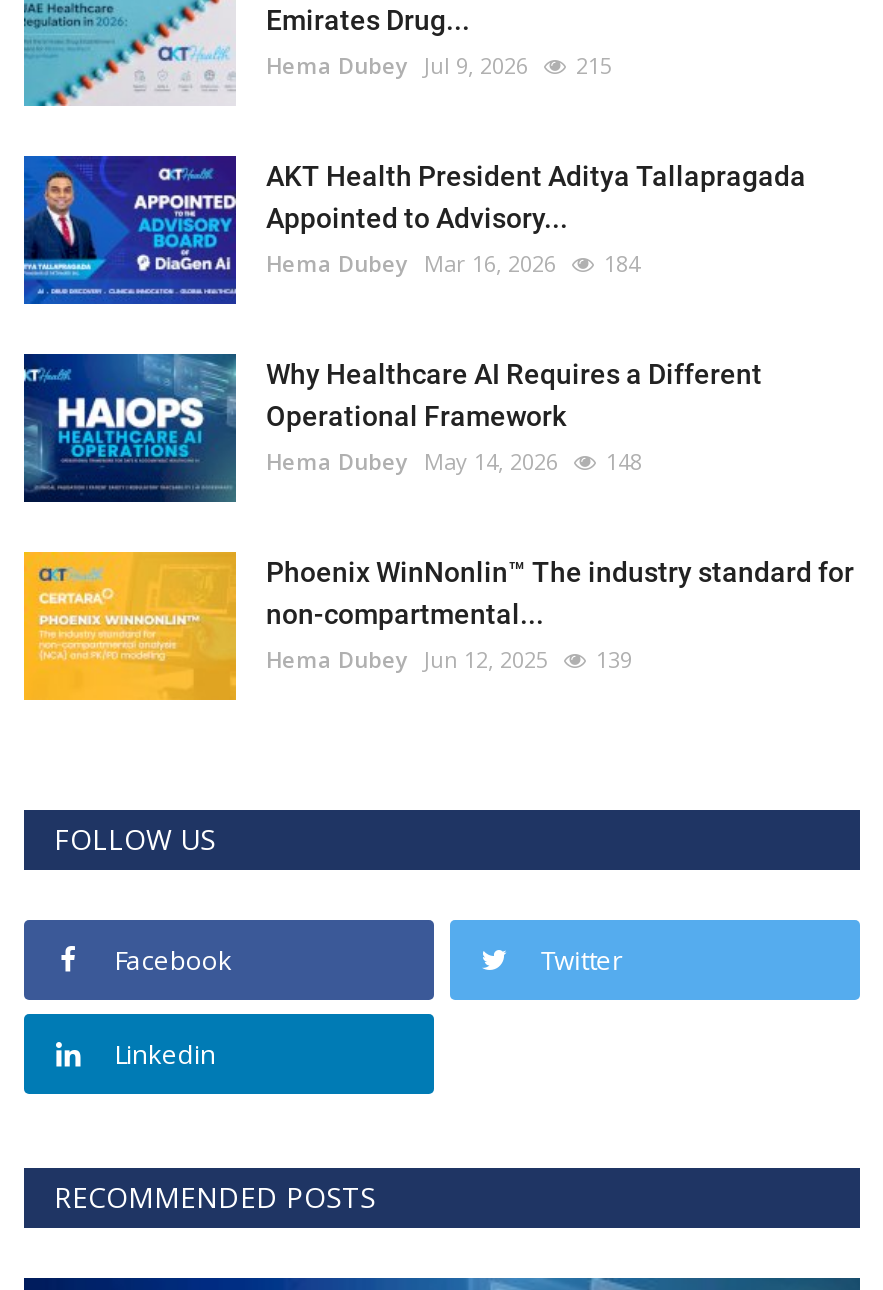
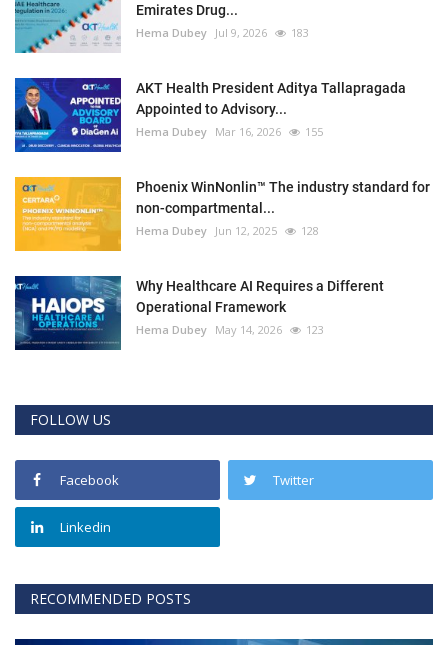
[266,50,612,80] Hema Dubey Jul 9, 2026 215 -> [136,25,309,40] Hema Dubey Jul 9, 2026 183
[604,248,642,476] 184 | 148 -> [305,124,323,139] 155
moved [22,352,762,504] -> [14,275,384,351]: [image] | Why Healthcare AI Requires a Different | Operational Framework | Hema Dubey May 14, 2026
moved [24,550,854,698] -> [15,176,430,250]: [image] | Phoenix WinNonlin™ The industry standard for | non-compartmental... | Hema Dubey Jun 12, 2025
[596,644,632,674] 139 -> [301,223,324,337] 128 | 123

